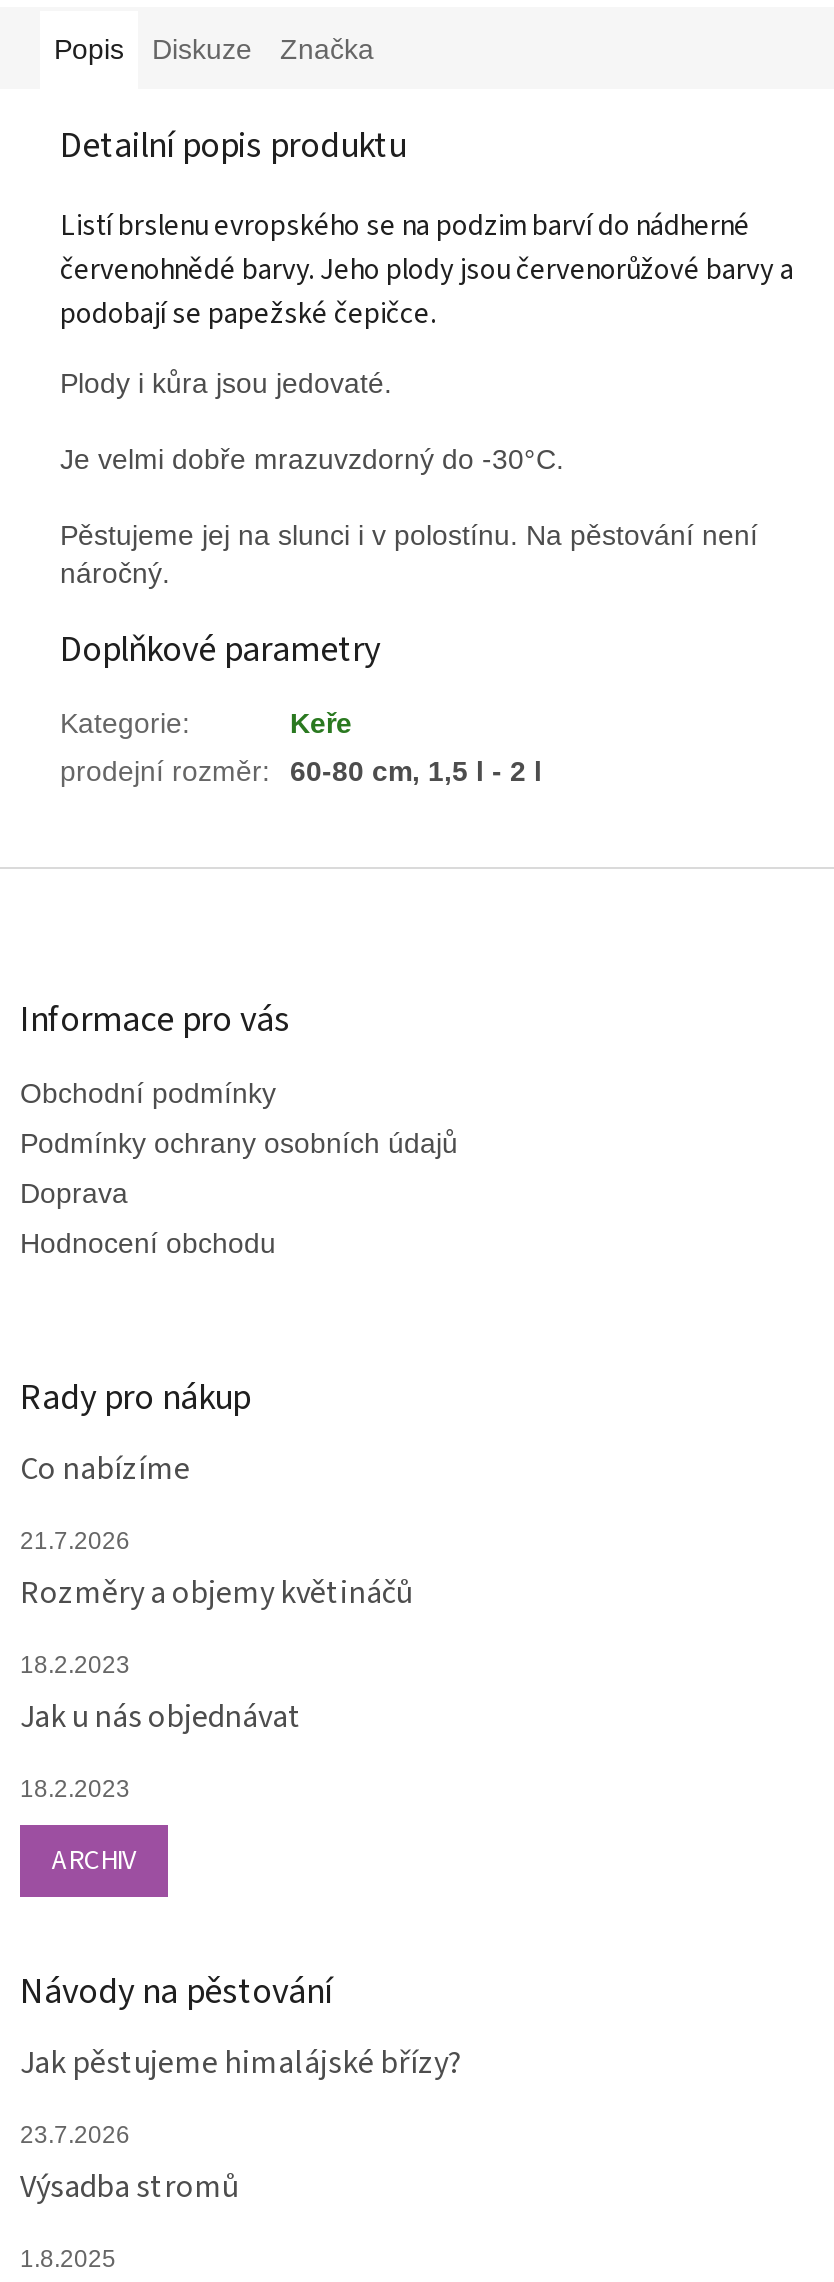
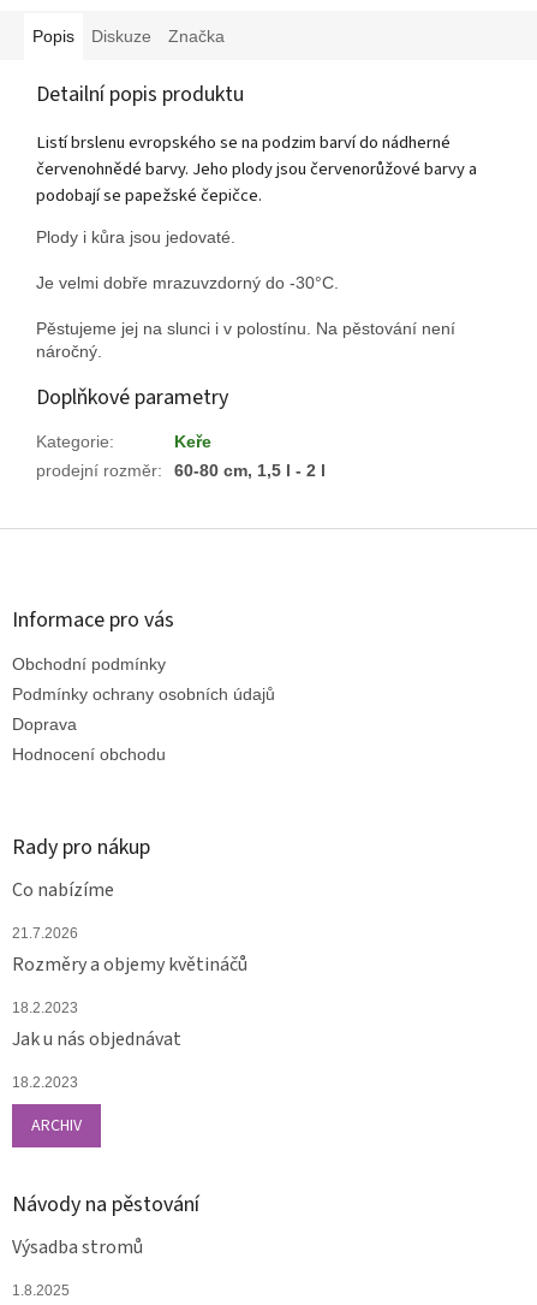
[20,2041,462,2149] Jak pěstujeme himalájské břízy? | 23.7.2026 -> none

